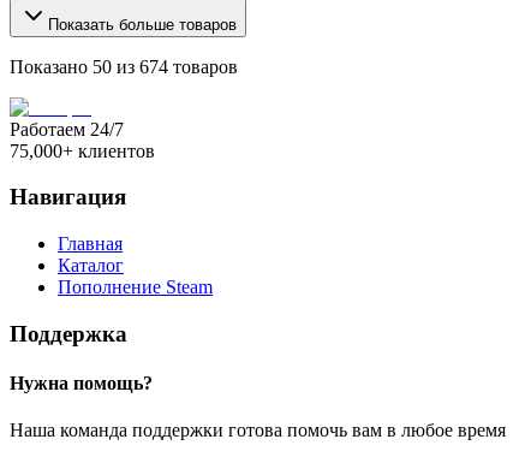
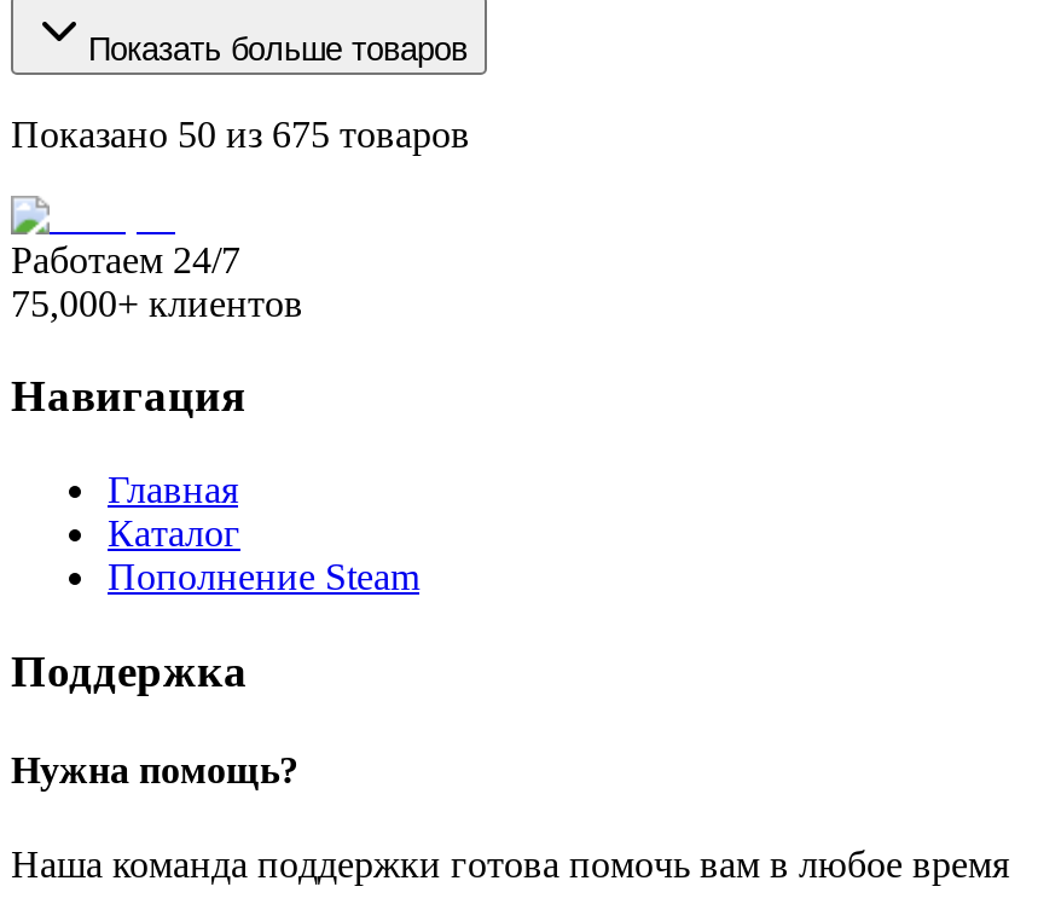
[10,56,238,76] Показано 50 из 674 товаров -> [11,112,470,153] Показано 50 из 675 товаров

